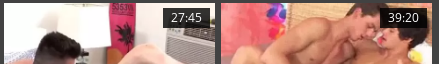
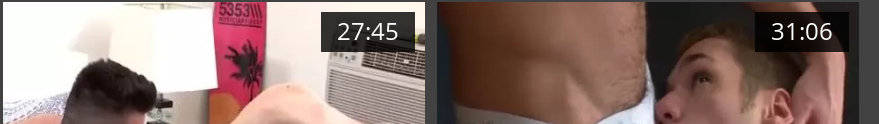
[388,9,419,26] 39:20 -> [771,14,833,48] 31:06

